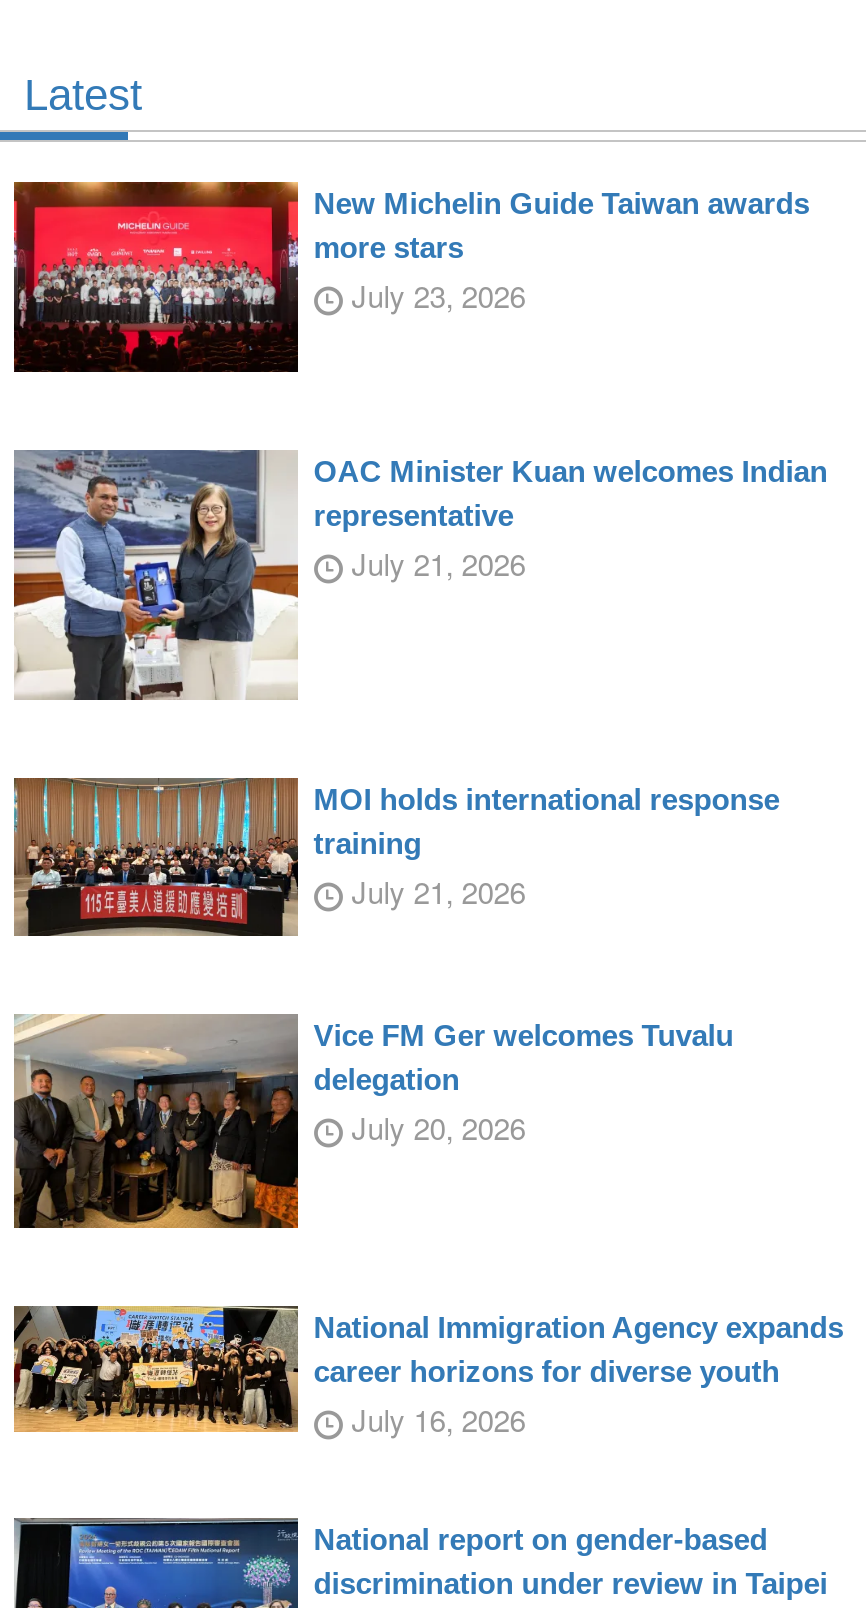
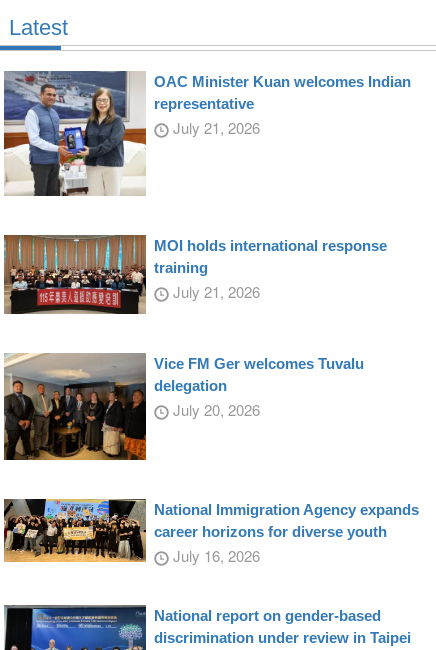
[12,179,810,375] [image] | New Michelin Guide Taiwan awards | more stars | July 23, 2026 -> none

